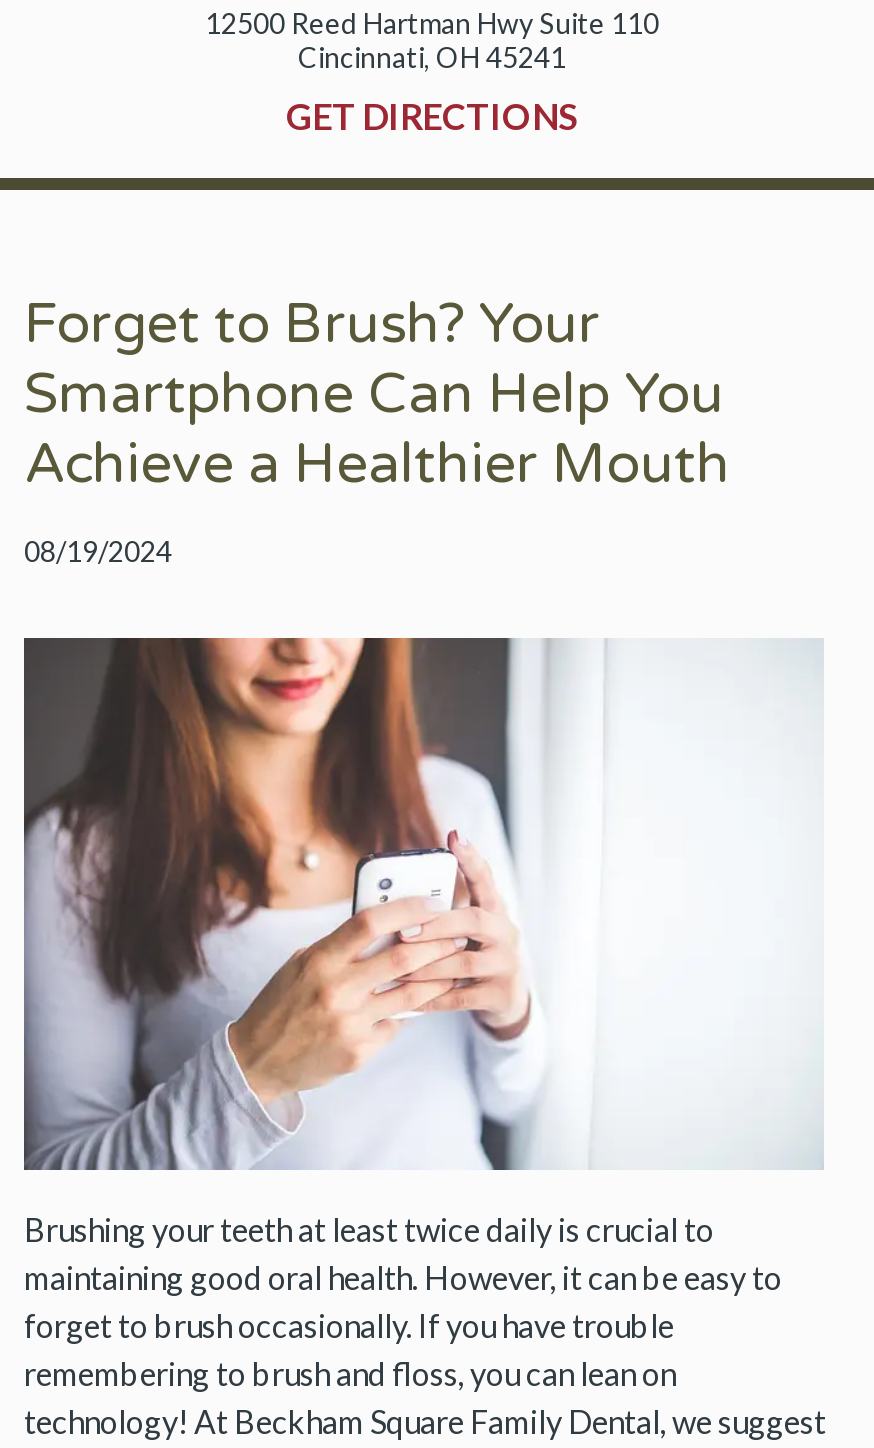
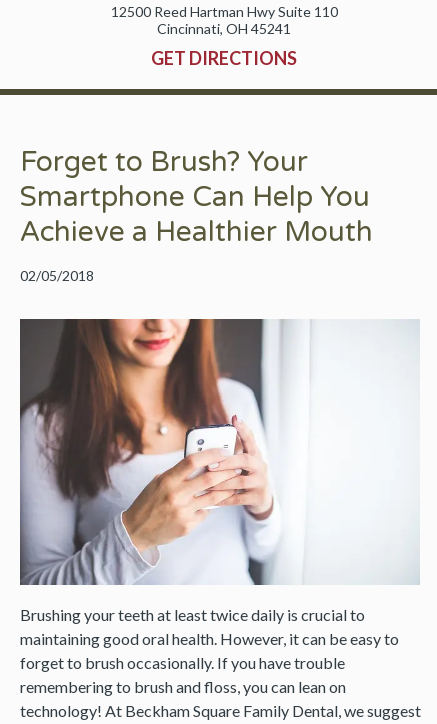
[24,534,172,568] 08/19/2024 -> [20,267,94,284] 02/05/2018

